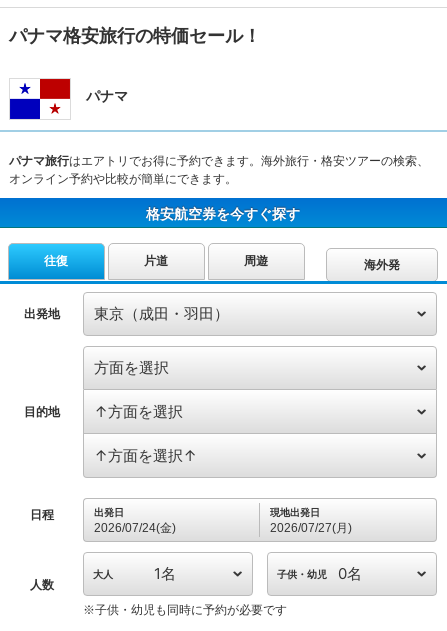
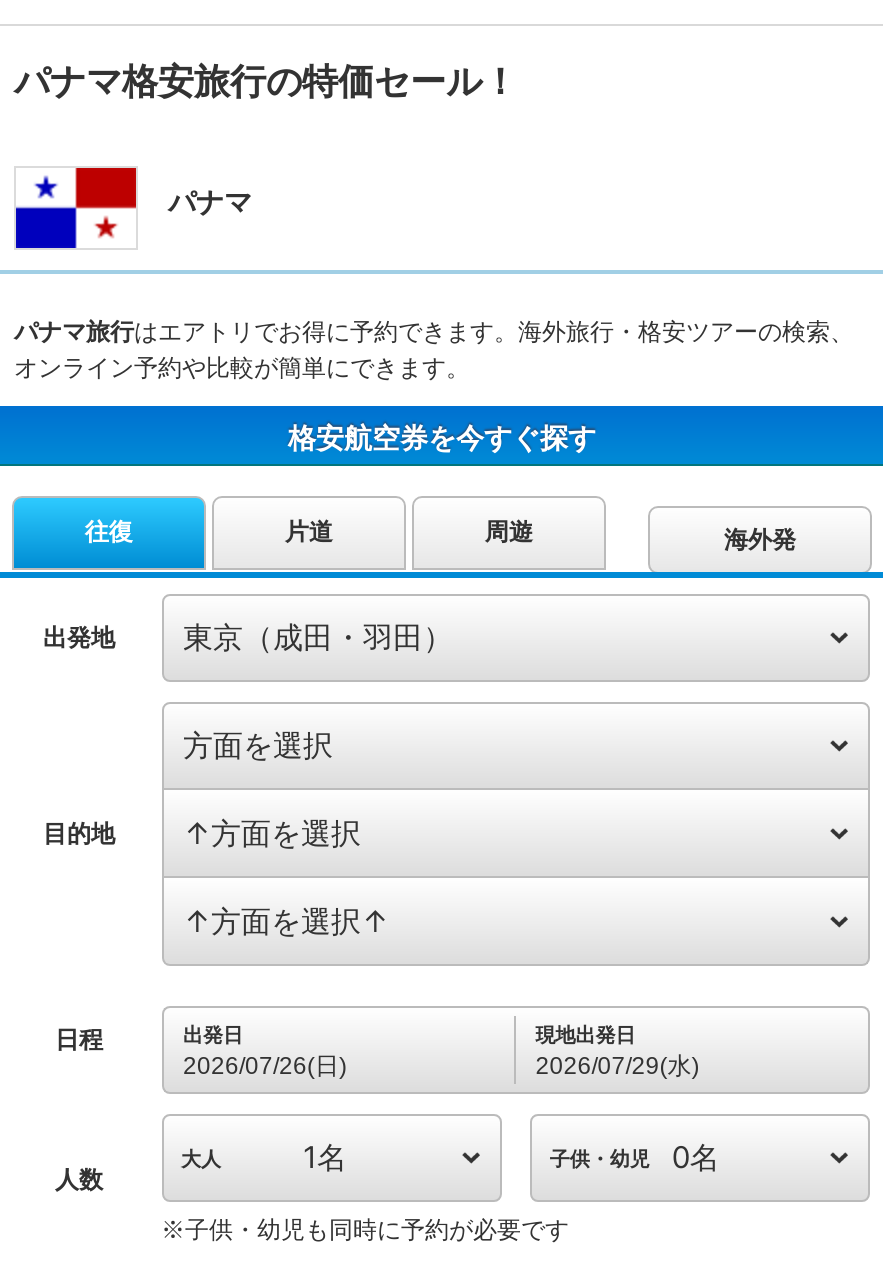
[93,521,175,535] 2026/07/24(金) -> [183,1052,347,1080] 2026/07/26(日)
[270,521,352,535] 2026/07/27(月) -> [536,1052,700,1080] 2026/07/29(水)

